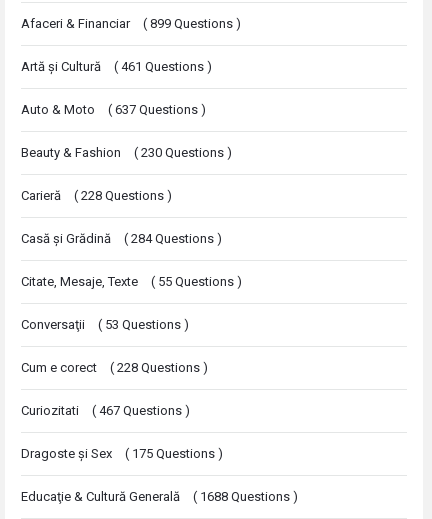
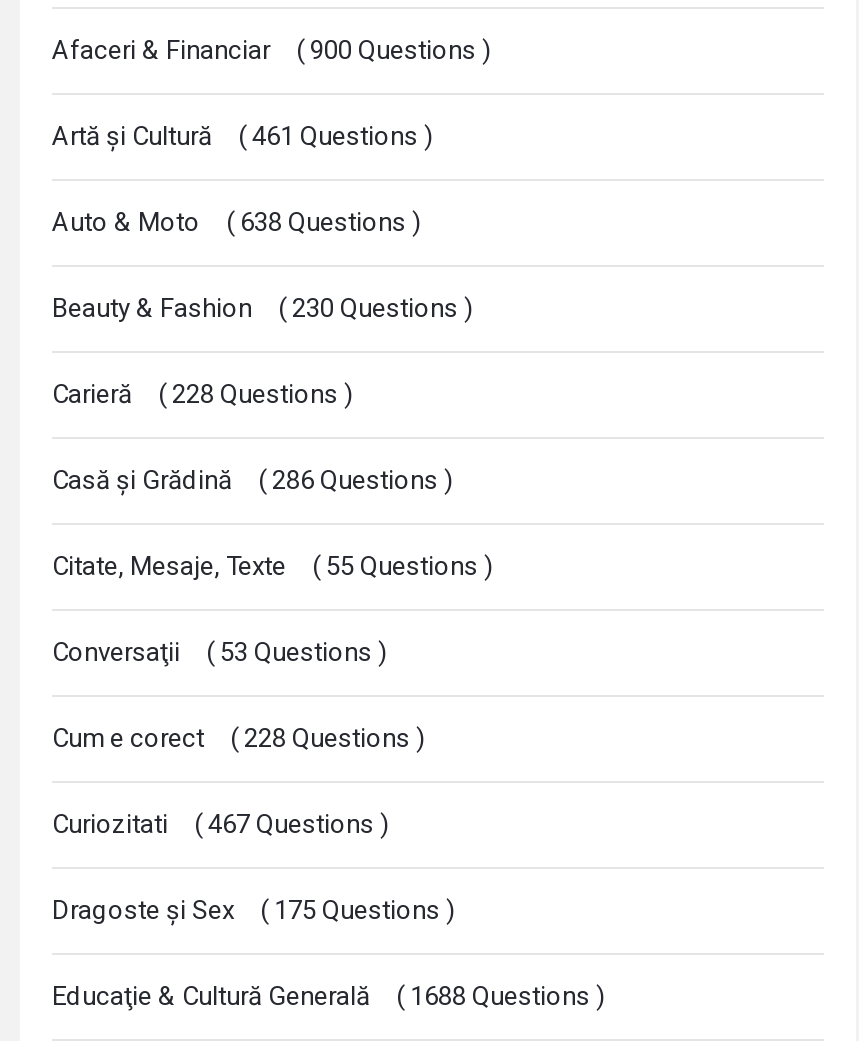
[21,16,241,31] Afaceri & Financiar ( 899 Questions ) -> [52,35,492,65] Afaceri & Financiar ( 900 Questions )
[21,102,206,117] Auto & Moto ( 637 Questions ) -> [52,207,422,237] Auto & Moto ( 638 Questions )
[21,231,222,246] Casă şi Grădină ( 284 Questions ) -> [52,465,454,495] Casă şi Grădină ( 286 Questions )

